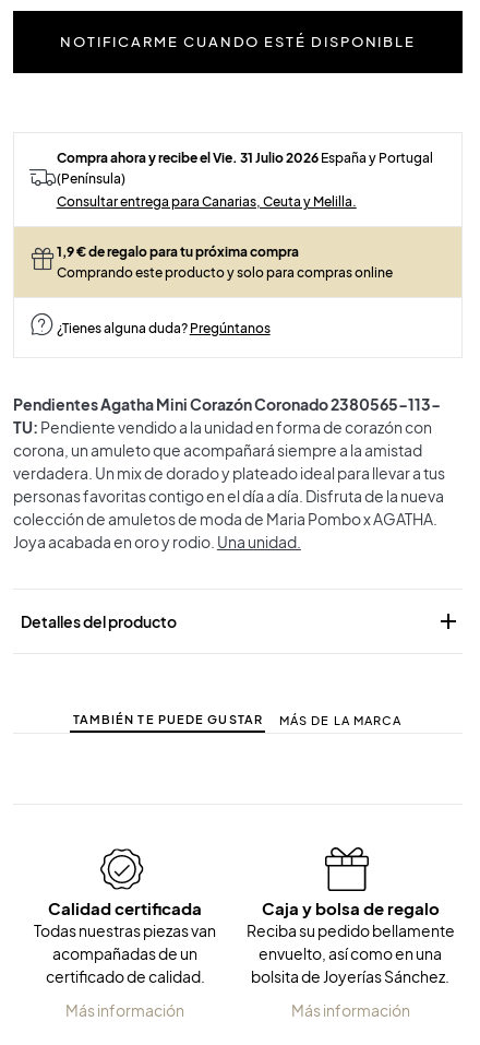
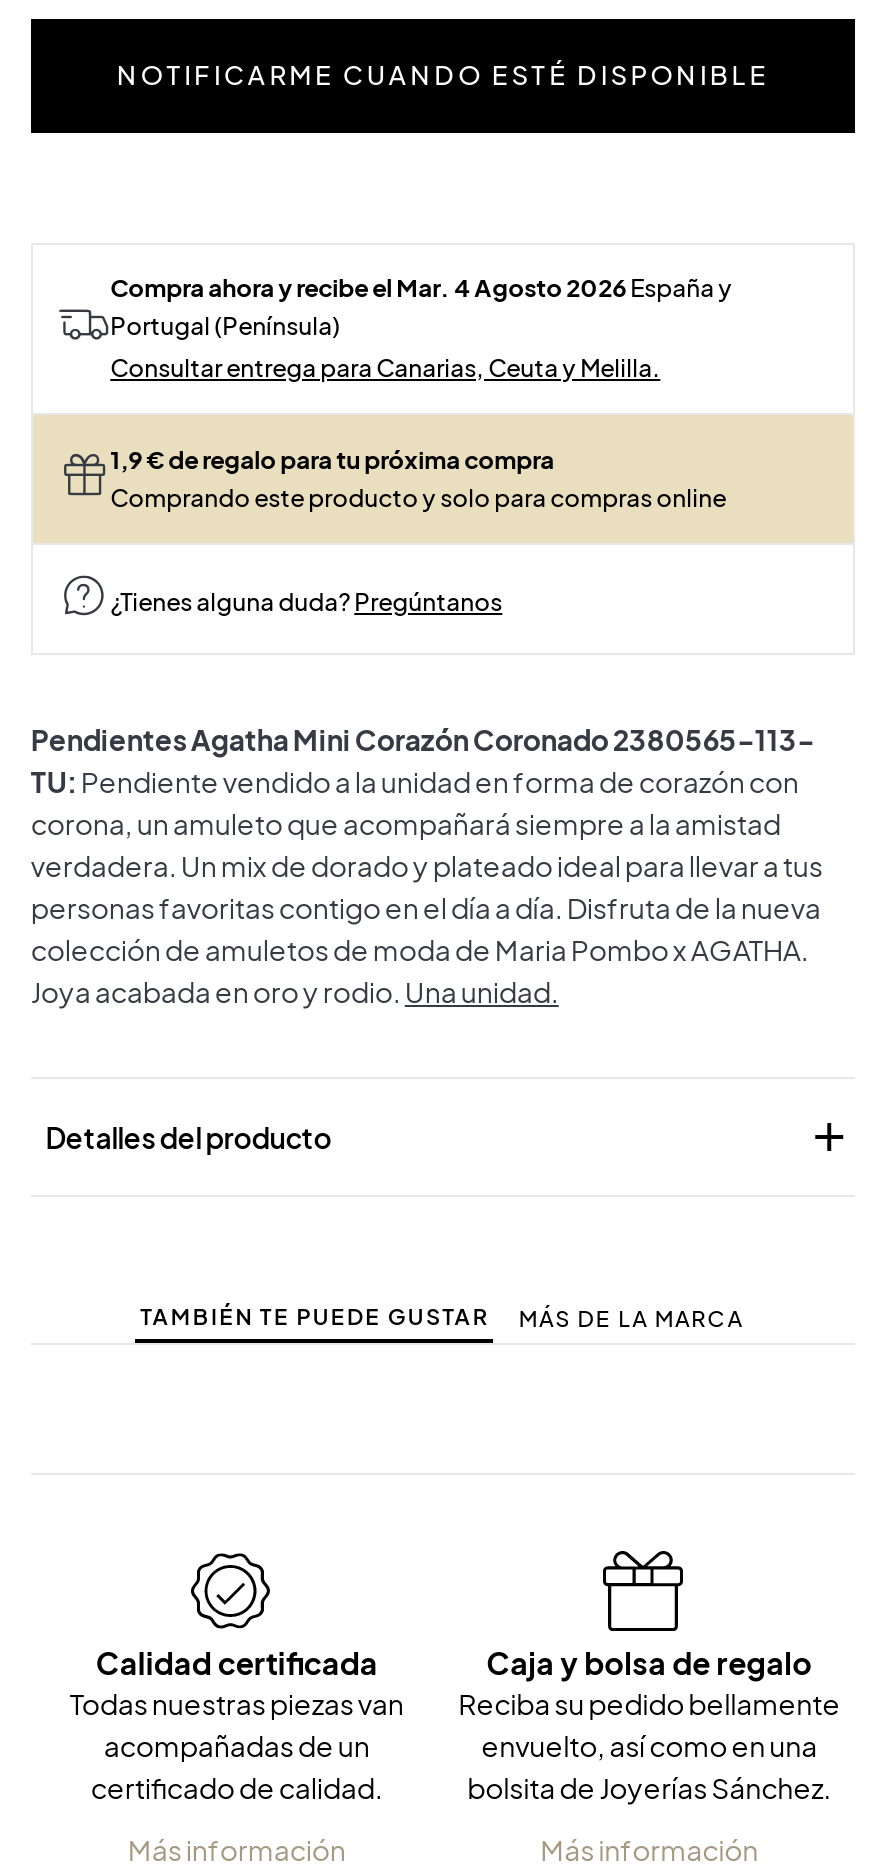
[56,149,433,187] Compra ahora y recibe el Vie. 31 Julio 2026 España y Portugal | (Península) -> [110,272,732,342] Compra ahora y recibe el Mar. 4 Agosto 2026 España y | Portugal (Península)

